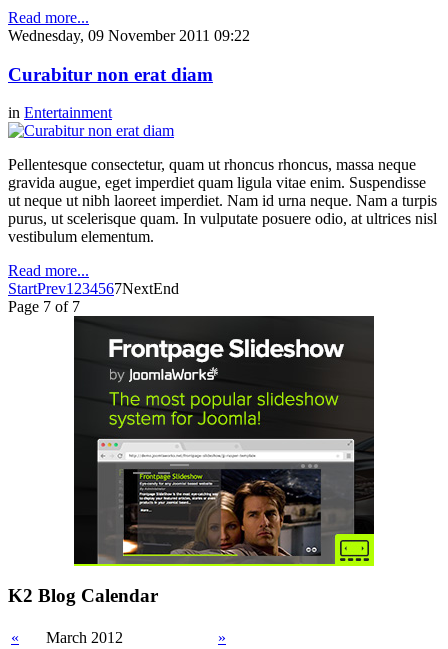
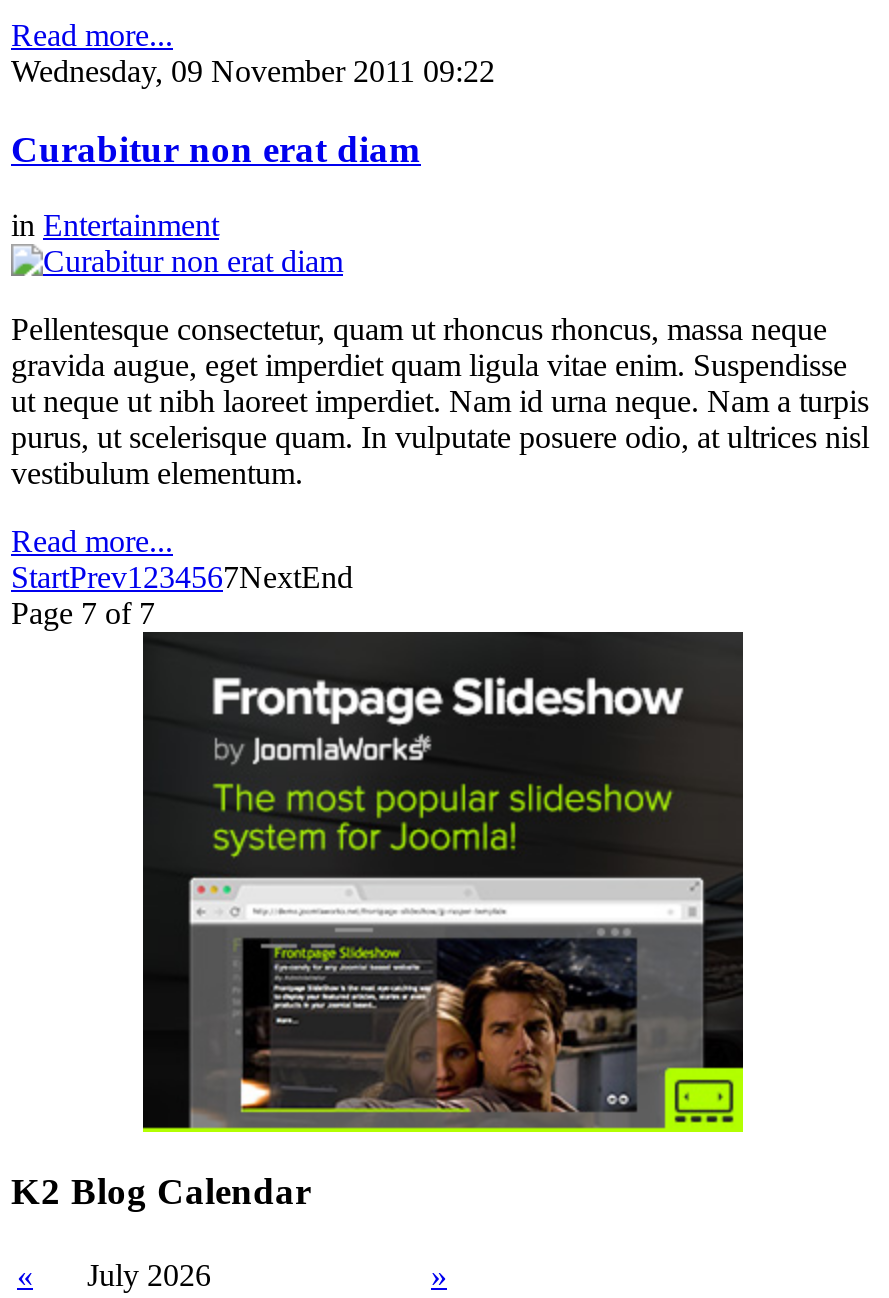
[46,629,123,646] March 2012 -> [87,1258,211,1292] July 2026

